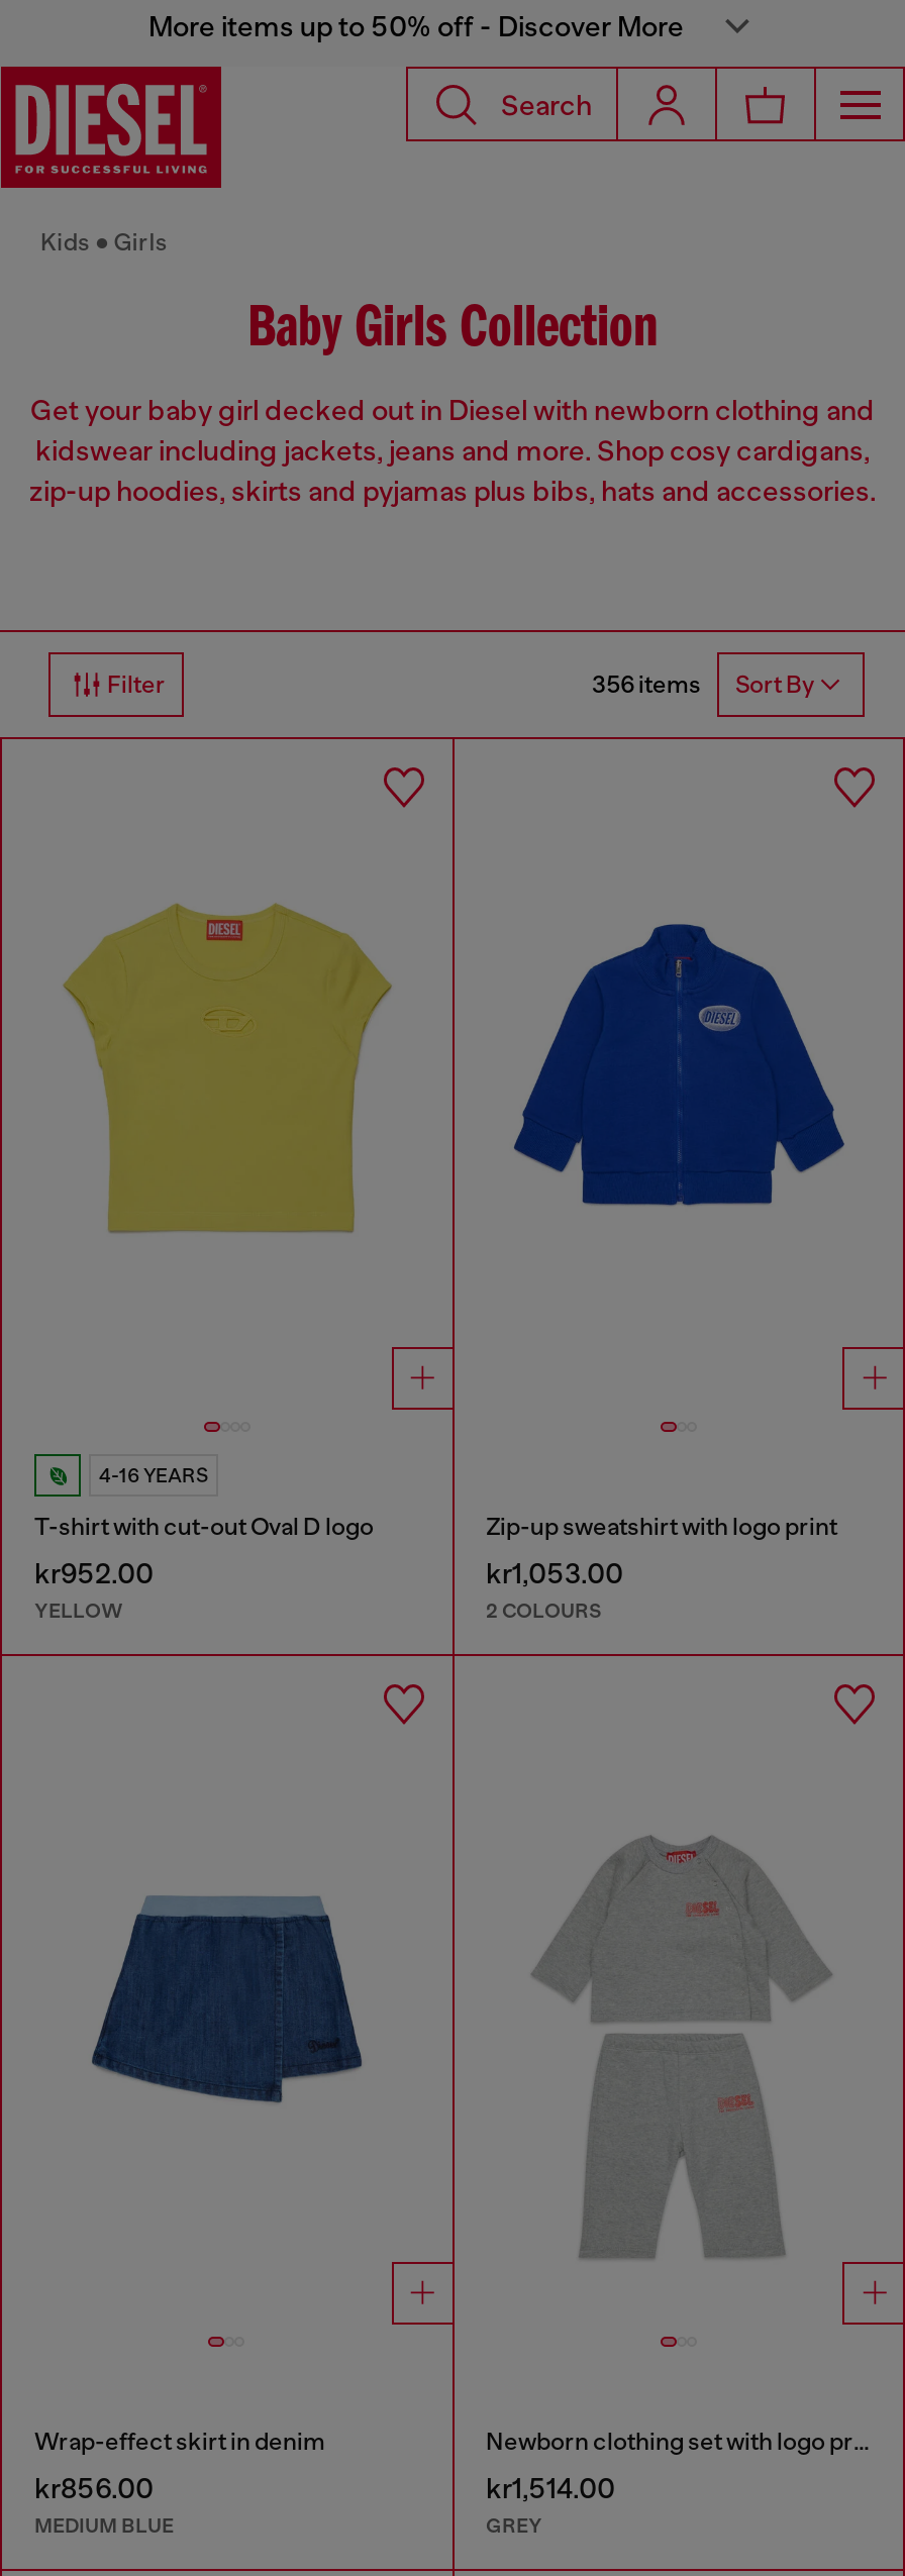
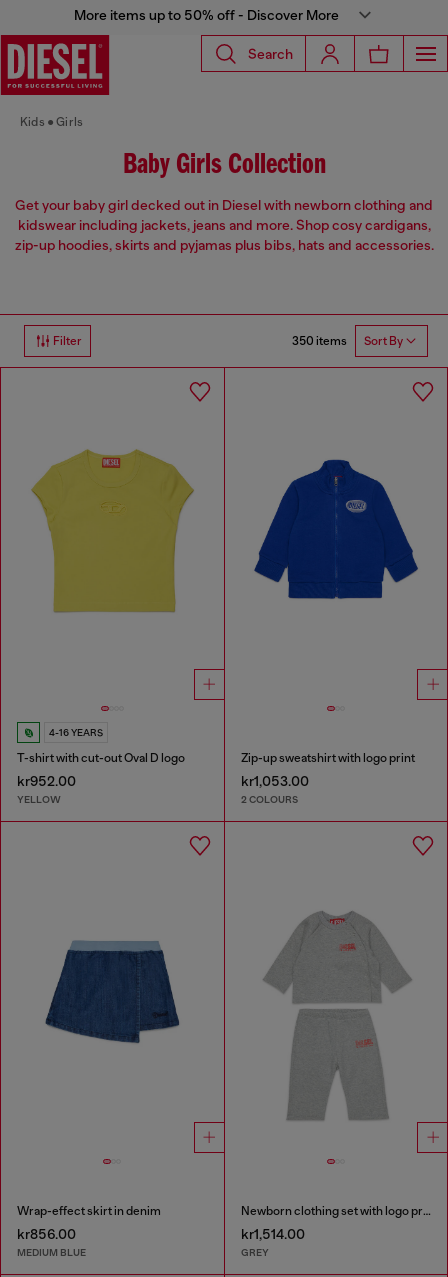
[592,670,814,700] 356 items Sort By -> [292,334,403,348] 350 items Sort By

